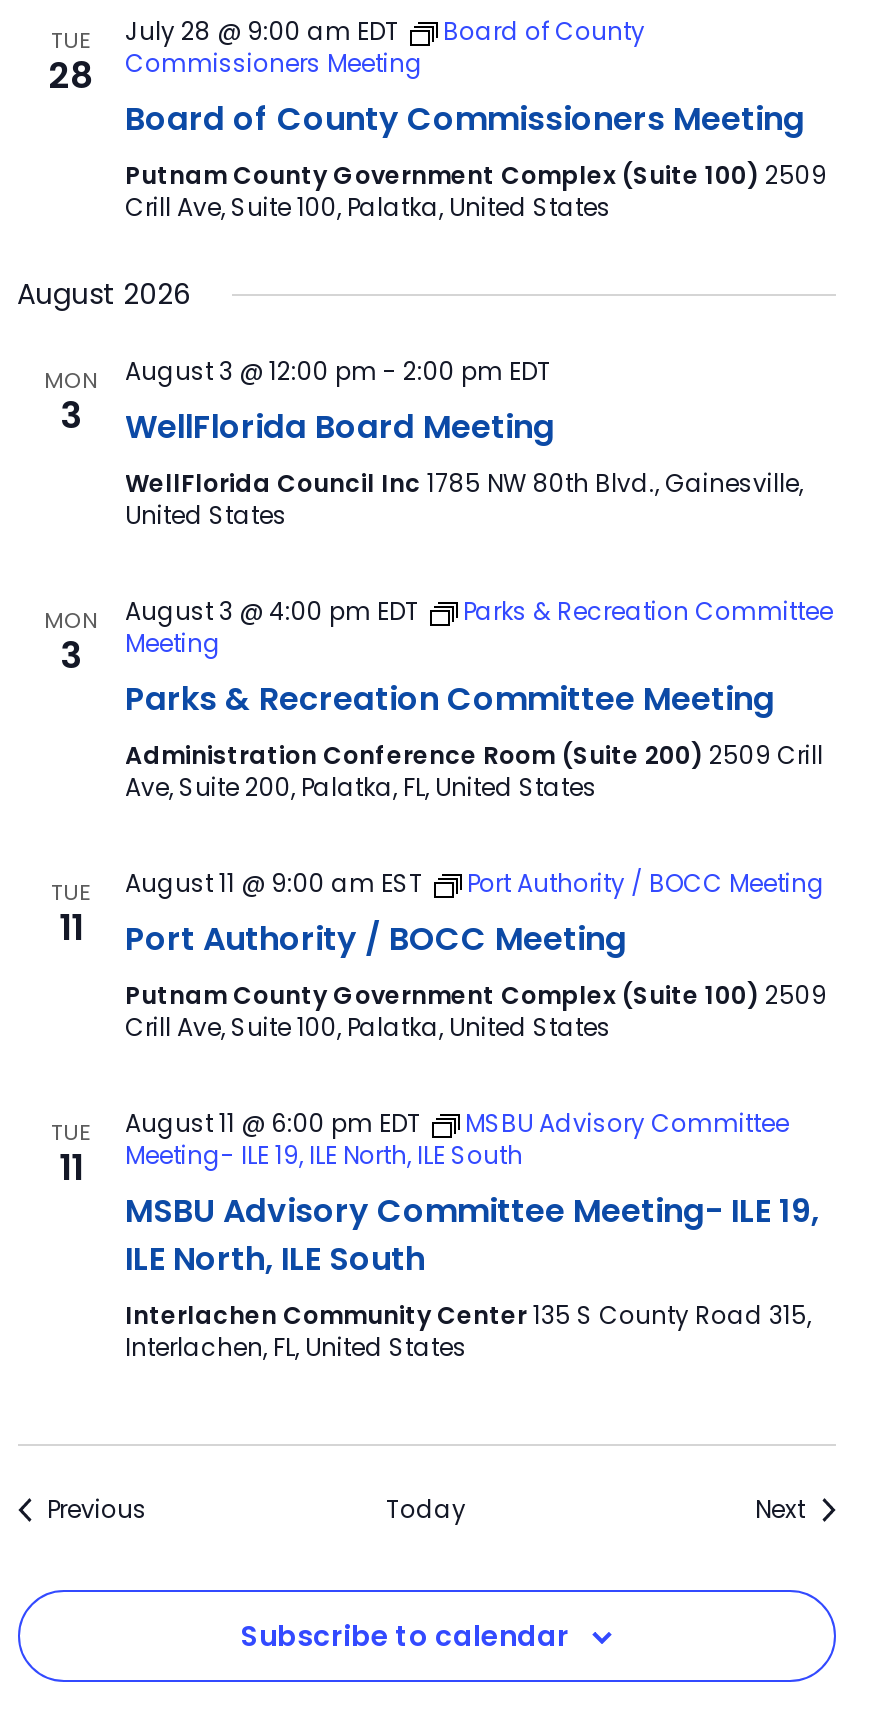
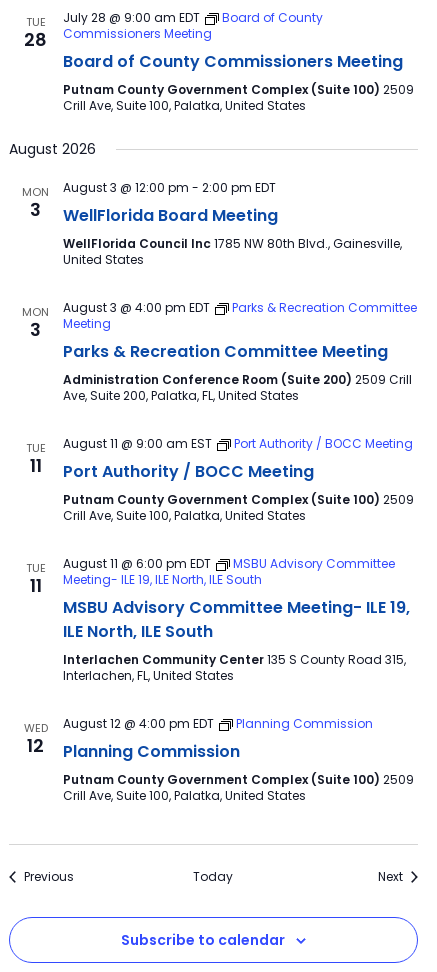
none -> [23,720,47,758] WED | 12
none -> [62,715,413,804] August 12 @ 4:00 pm EDT | Planning Commission | Planning Commission | Putnam County Government Complex (Suite 100) 2509 | Crill Ave, Suite 100, Palatka, United States

